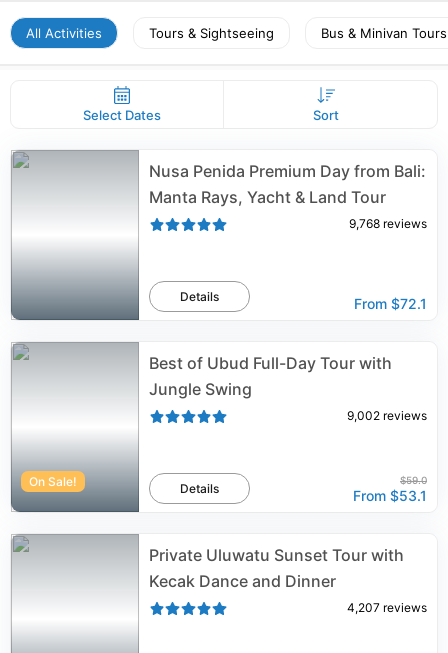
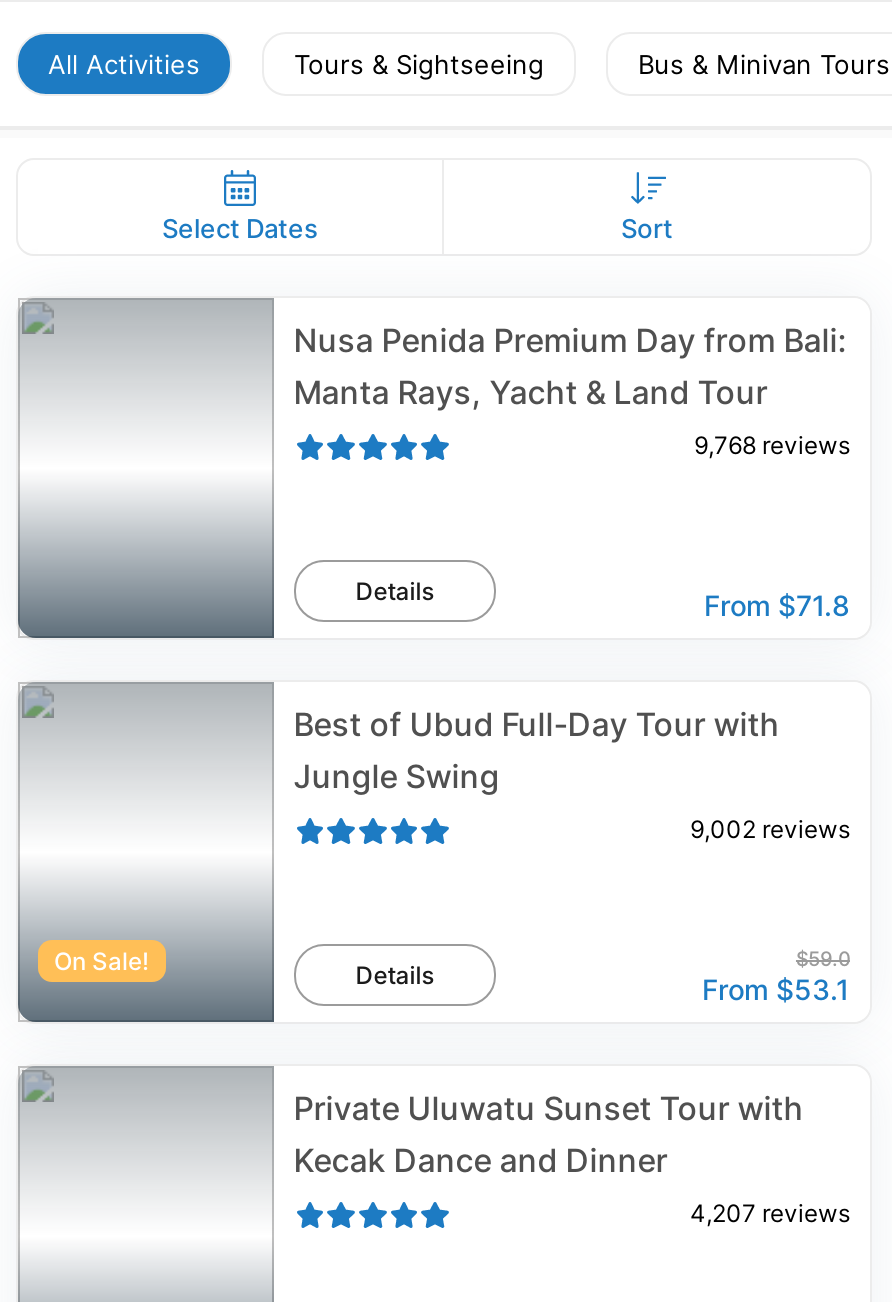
[354,295,427,312] From $72.1 -> [704,588,850,622] From $71.8

